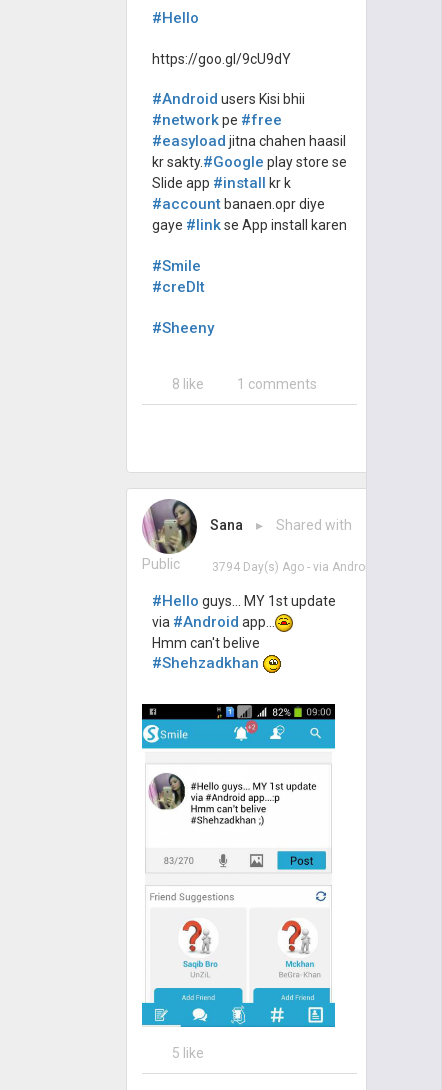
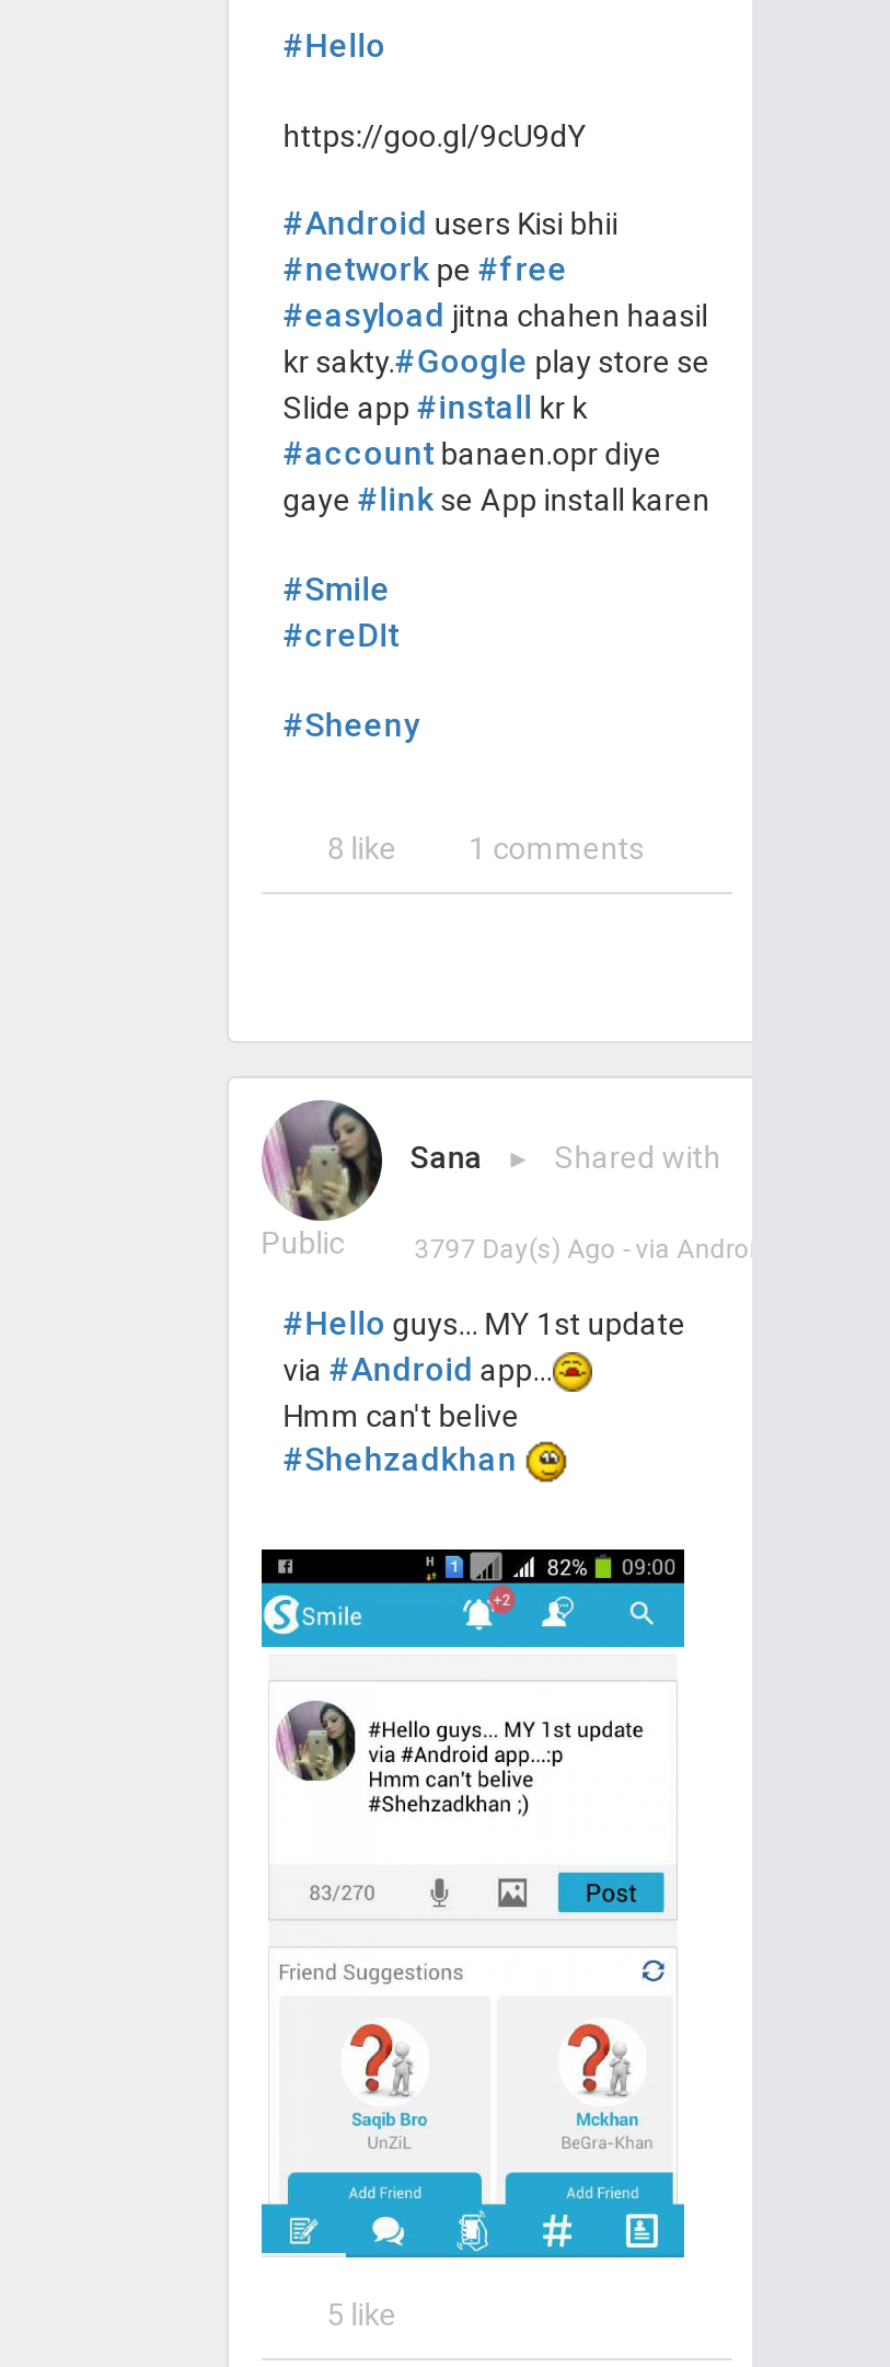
[212,560,375,574] 3794 Day(s) Ago - via Android -> [414,1234,771,1265] 3797 Day(s) Ago - via Android

